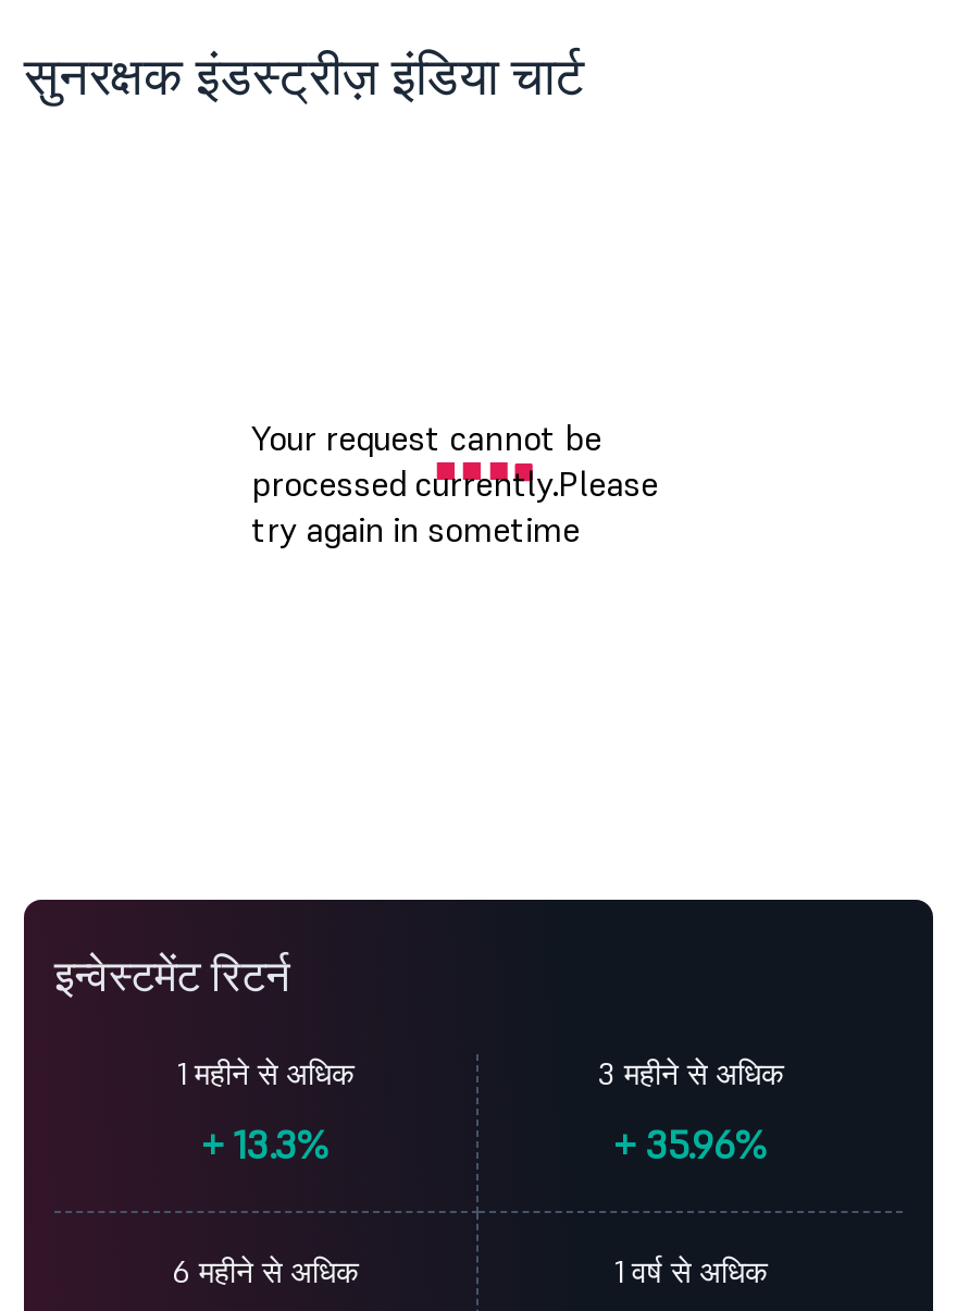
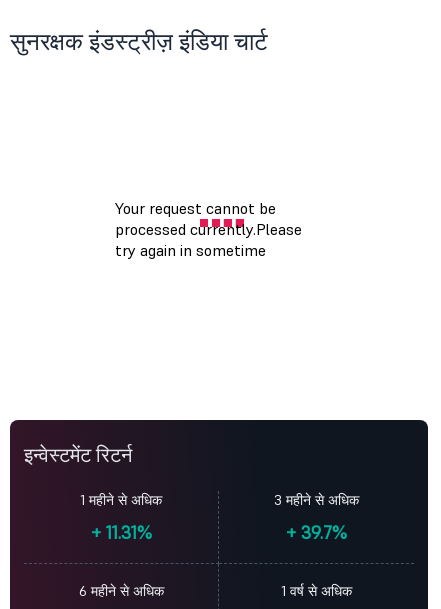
[201,1120,330,1170] + 13.3% -> [90,521,151,544] + 11.31%
[613,1120,768,1170] + 35.96% -> [286,521,347,544] + 39.7%

